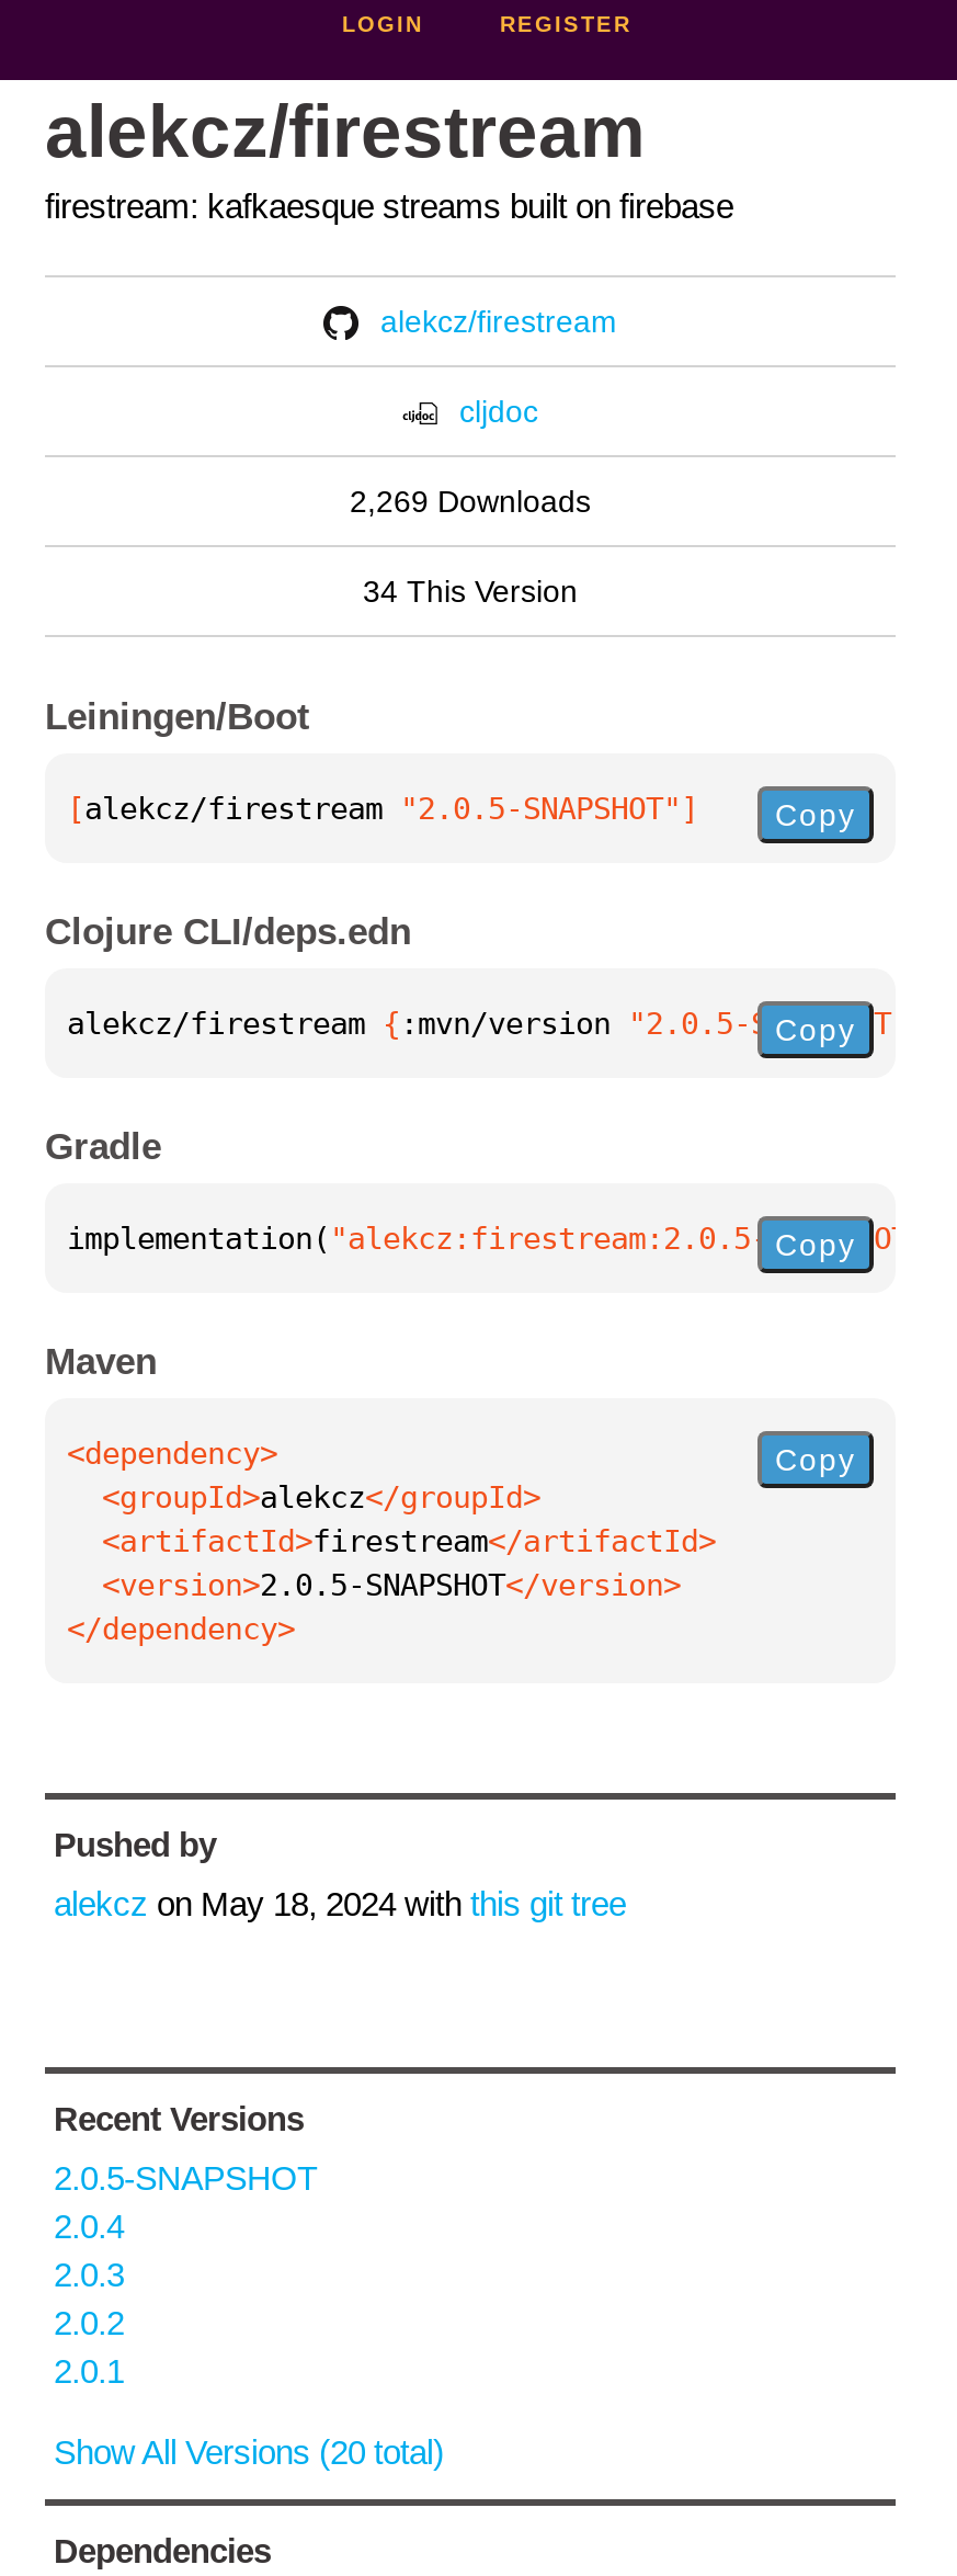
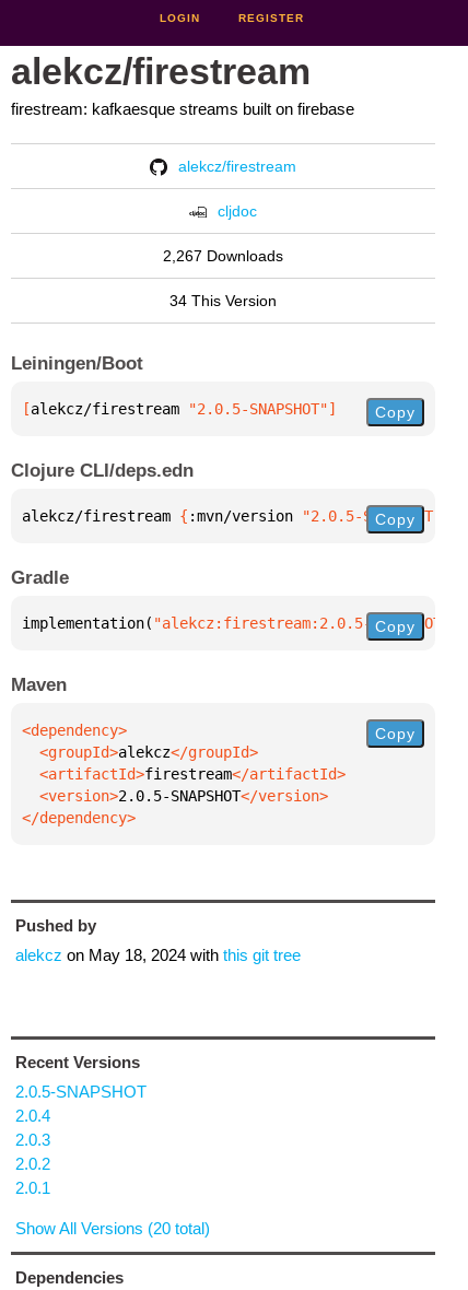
[350,484,591,519] 2,269 Downloads -> [163,247,283,265] 2,267 Downloads

